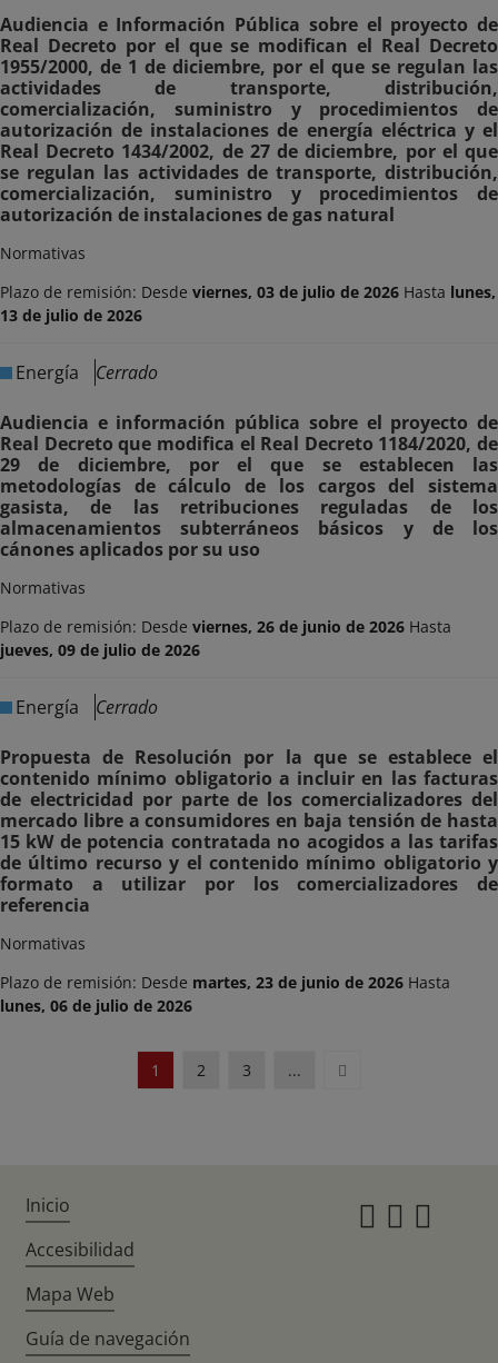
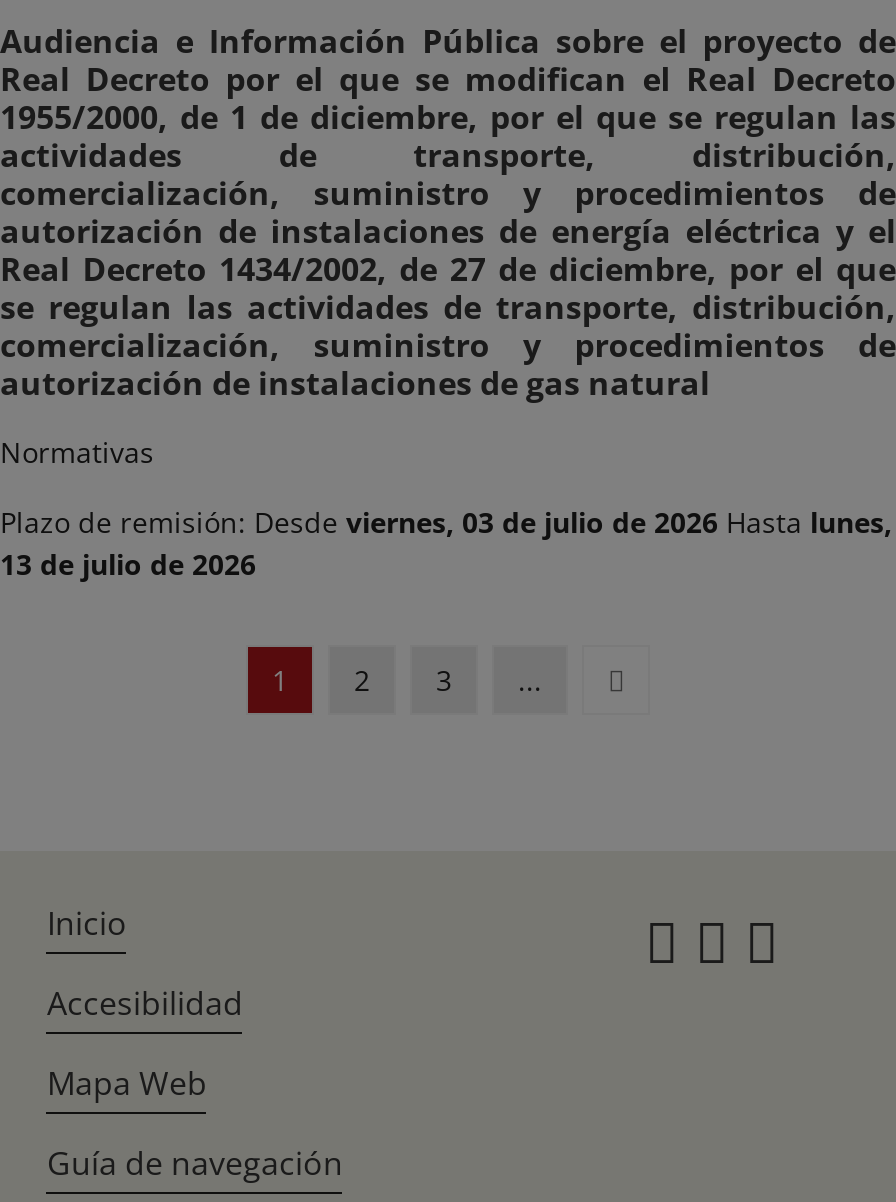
[0,360,498,1016] Energía | Cerrado | Audiencia e información pública sobre el proyecto de | Real Decreto que modifica el Real Decreto 1184/2020, de | 29 de diciembre, por el que se establecen las | metodologías de cálculo de los cargos del sistema | gasista, de las retribuciones reguladas de los | almacenamientos subterráneos básicos y de los | cánones aplicados por su uso | Normativas | Plazo de remisión: Desde viernes, 26 de junio de 2026 Hasta | jueves, 09 de julio de 2026 | Energía | Cerrado | Propuesta de Resolución por la que se establece el | contenido mínimo obligatorio a incluir en las facturas | de electricidad por parte de los comercializadores del | mercado libre a consumidores en baja tensión de hasta | 15 kW de potencia contratada no acogidos a las tarifas | de último recurso y el contenido mínimo obligatorio y | formato a utilizar por los comercializadores de | referencia | Normativas | Plazo de remisión: Desde martes, 23 de junio de 2026 Hasta | lunes, 06 de julio de 2026 -> none

